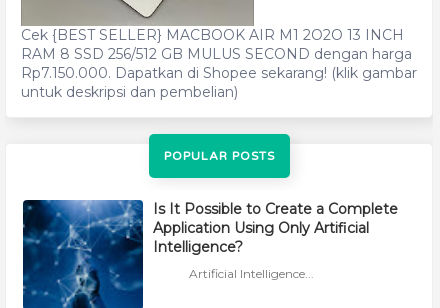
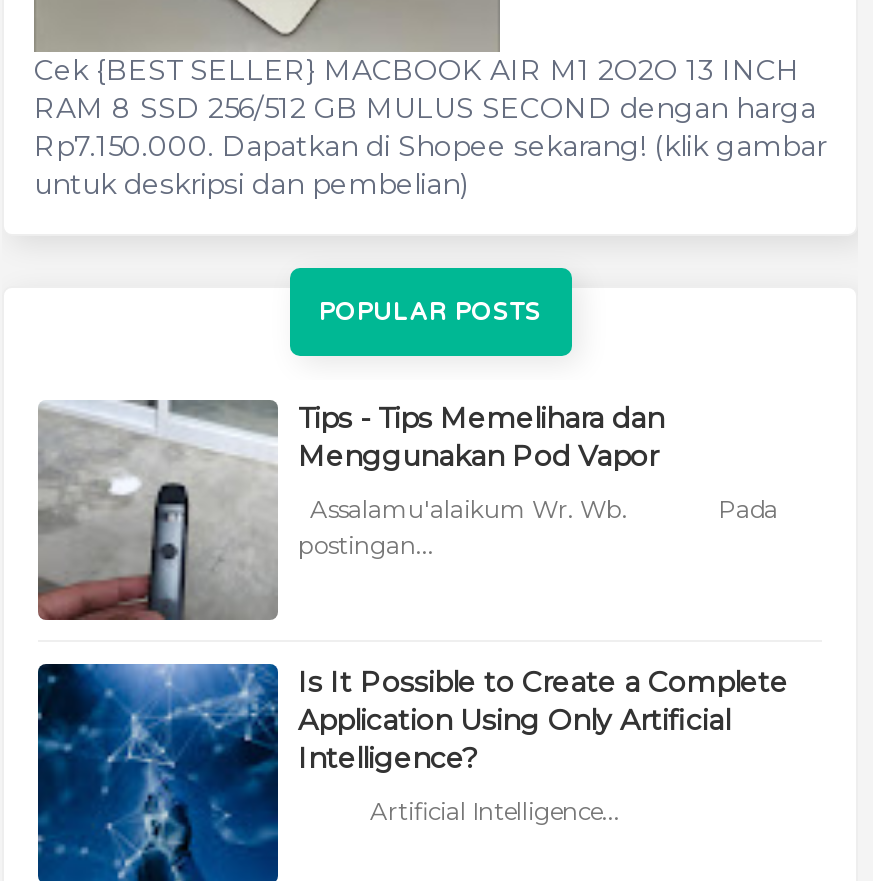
none -> [36,398,778,622] [image] | Tips - Tips Memelihara dan | Menggunakan Pod Vapor | Assalamu'alaikum Wr. Wb. Pada | postingan...

